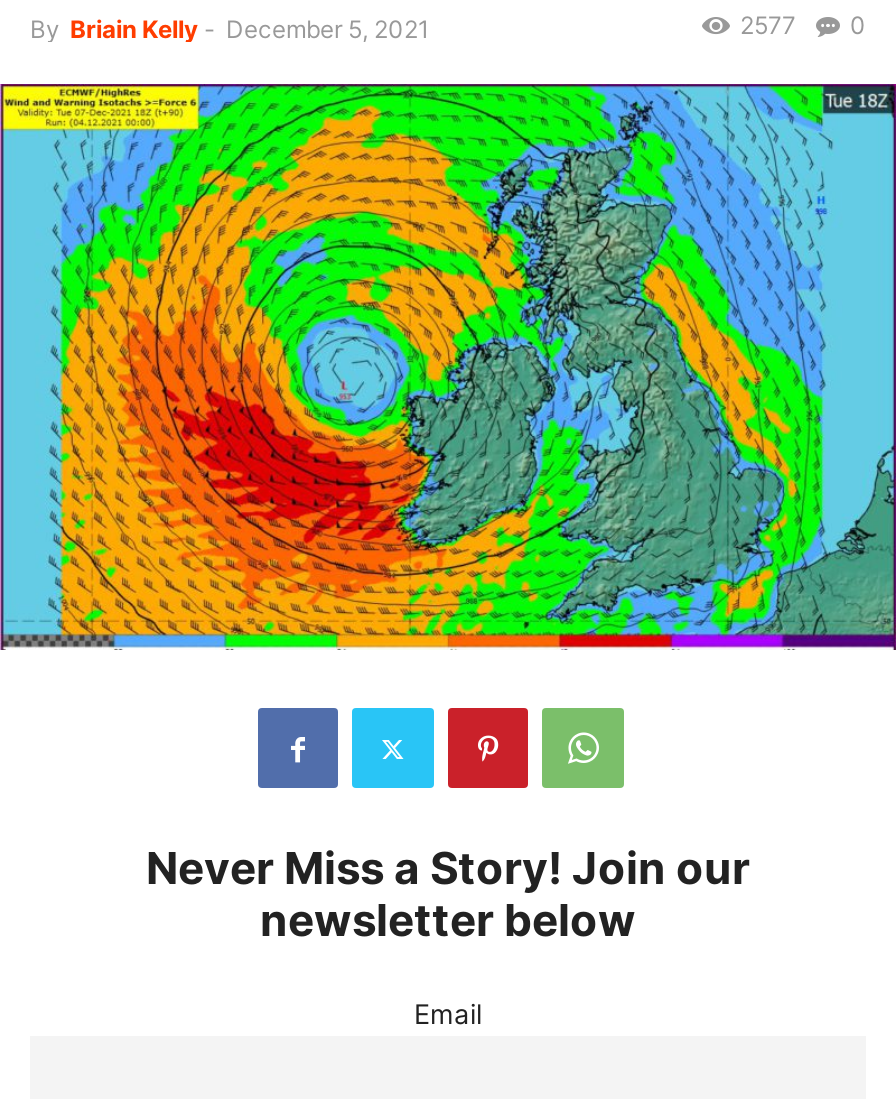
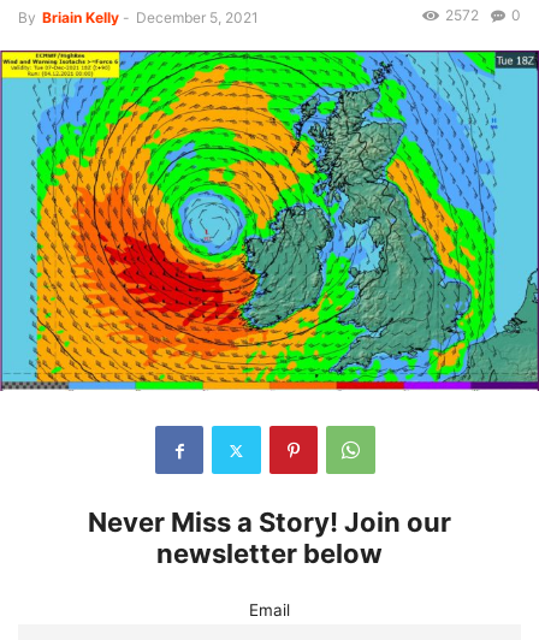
[740,10,866,40] 2577 0 -> [445,6,521,24] 2572 0

